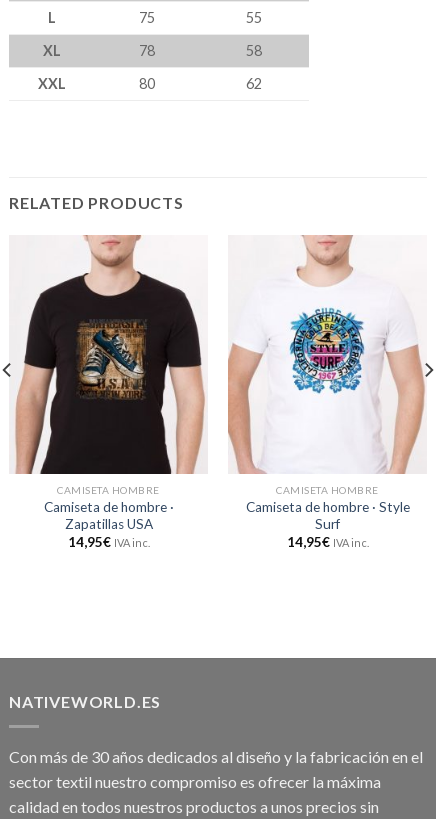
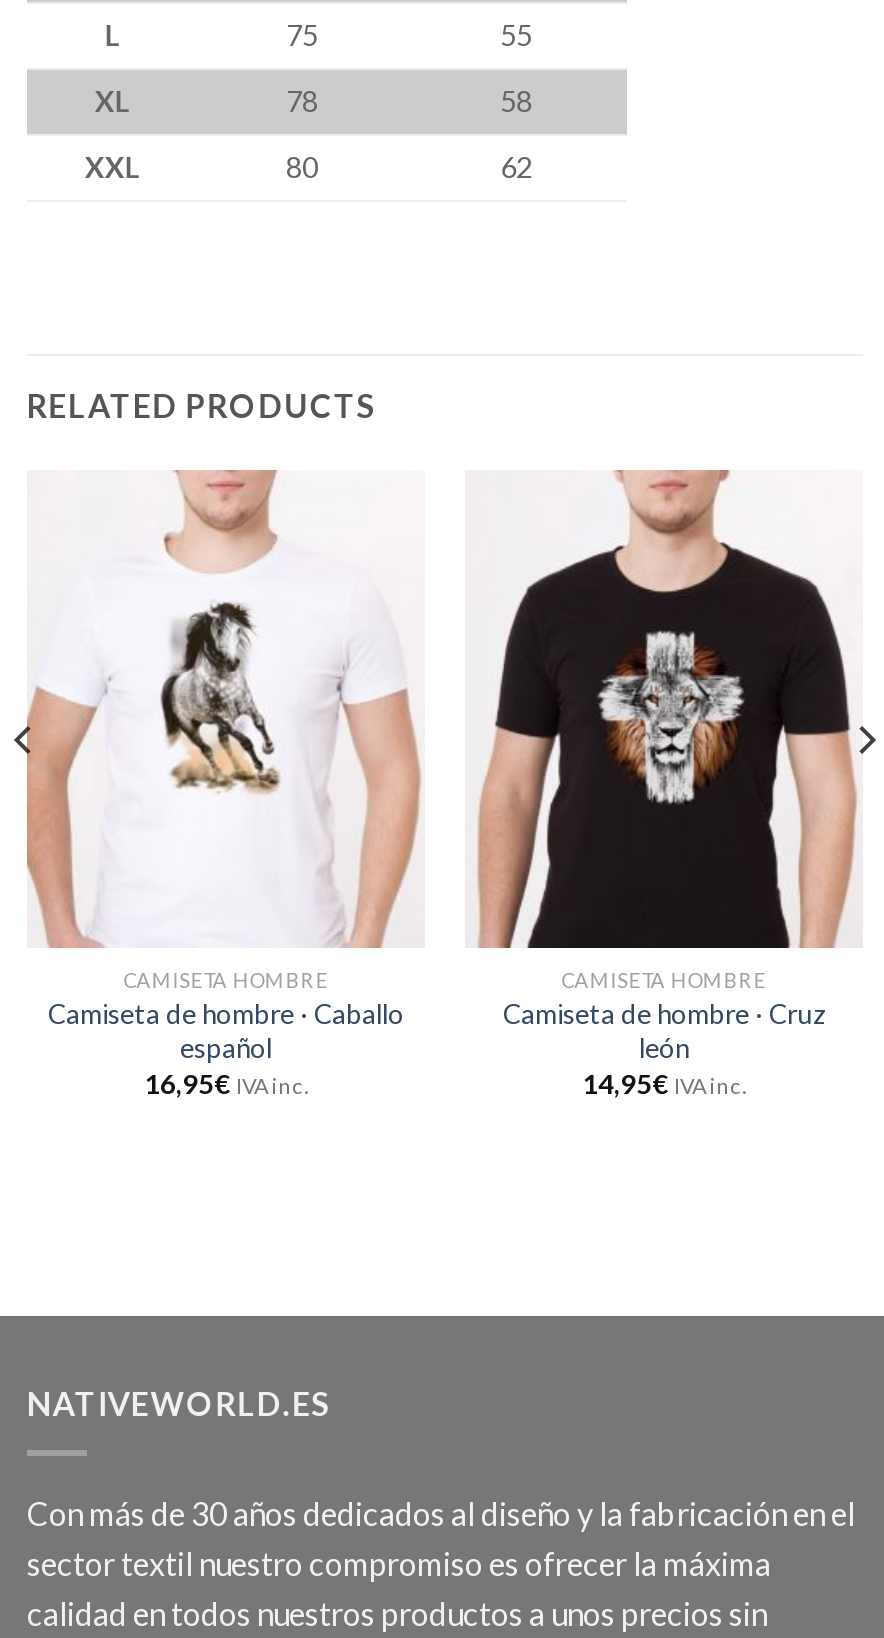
[9,234,205,550] [image] | Camiseta de hombre · | Zapatillas USA | 14,95€ IVA inc. -> [25,470,421,1101] [image] | Camiseta de hombre · Caballo | español | 16,95€ IVA inc.
[227,235,425,532] [image] | Camiseta de hombre · Style | Surf -> [465,468,857,1064] [image] | Camiseta de hombre · Cruz | león

